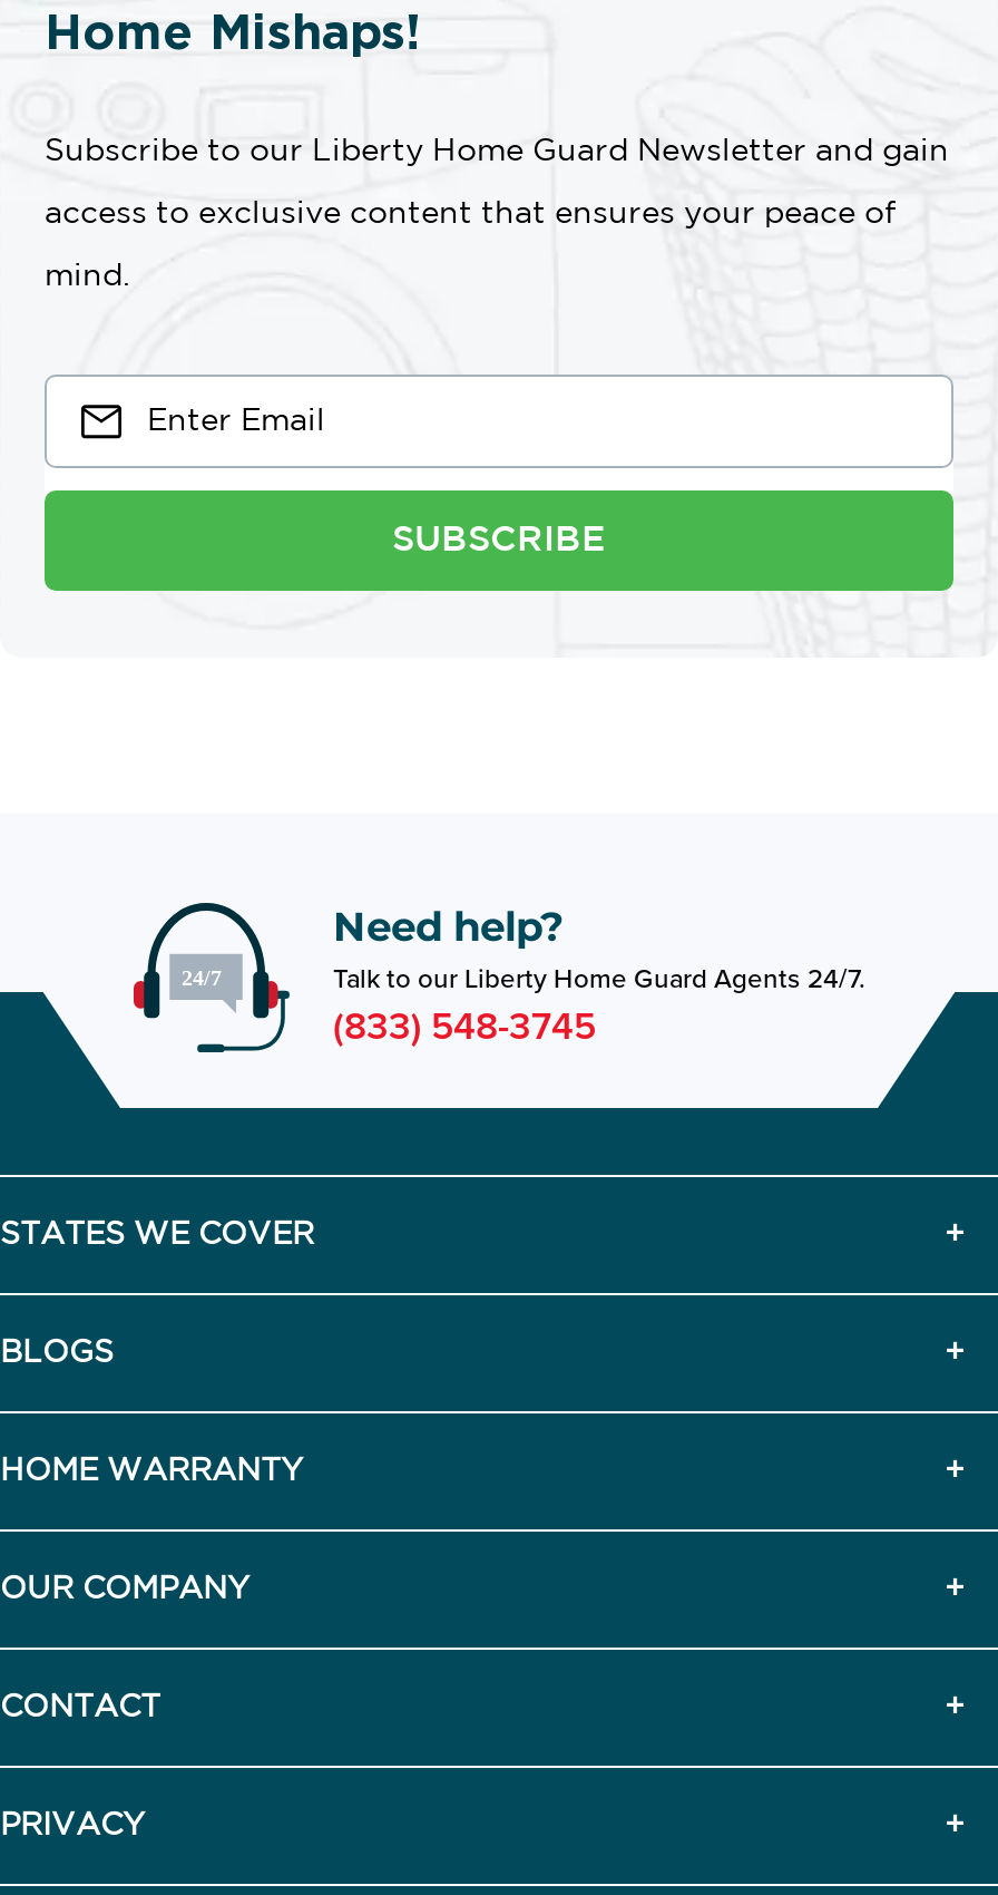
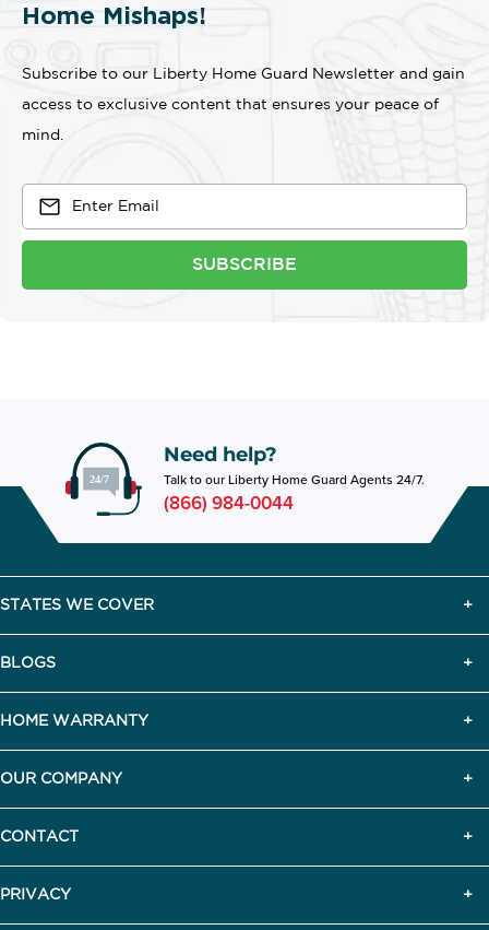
[333,998,596,1054] (833) 548-3745 -> [163,489,293,517] (866) 984-0044

